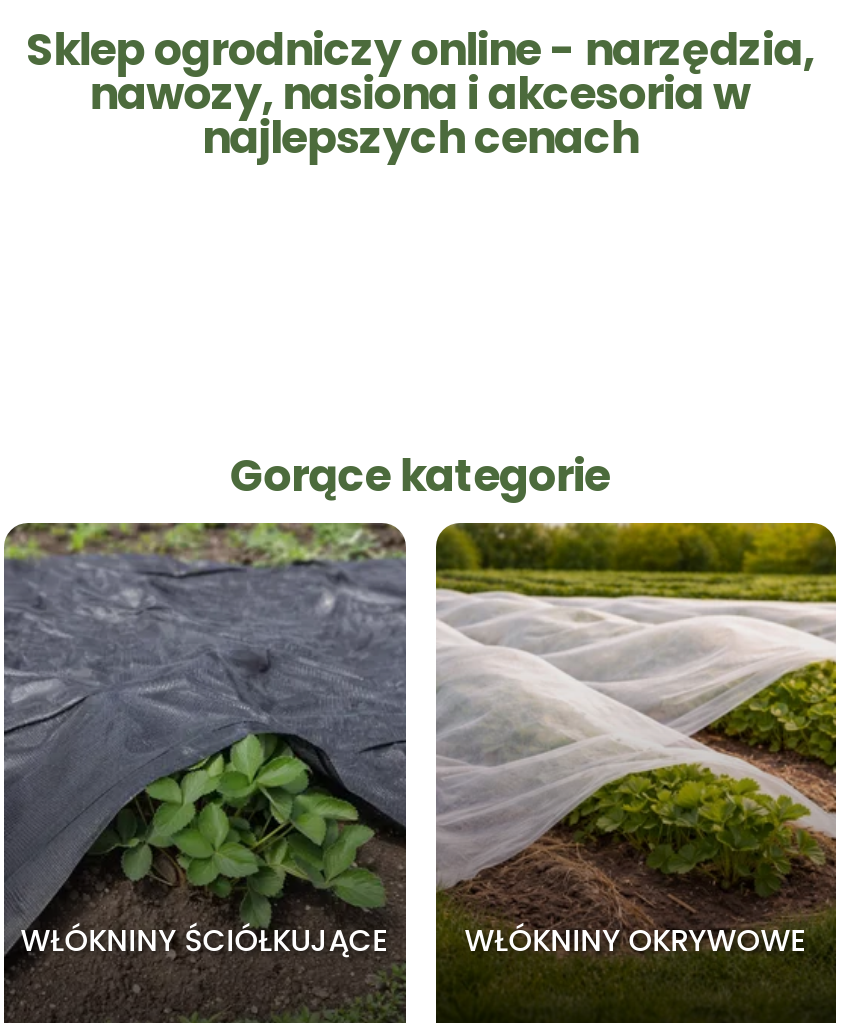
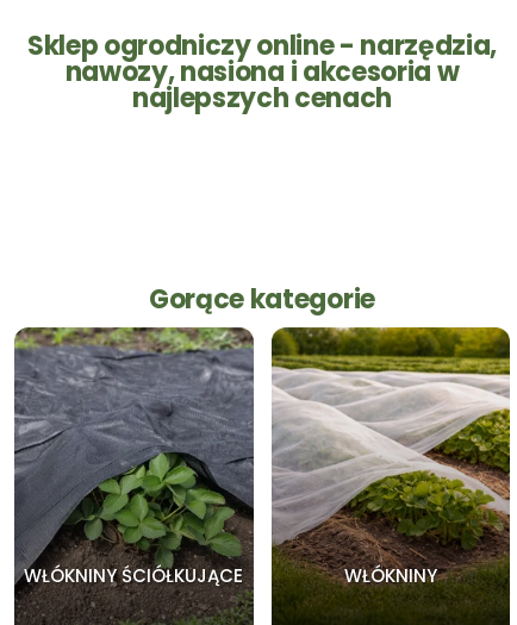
[464,919,806,961] WŁÓKNINY OKRYWOWE -> [344,563,437,588] WŁÓKNINY

